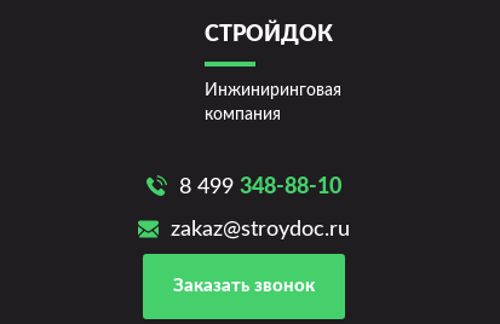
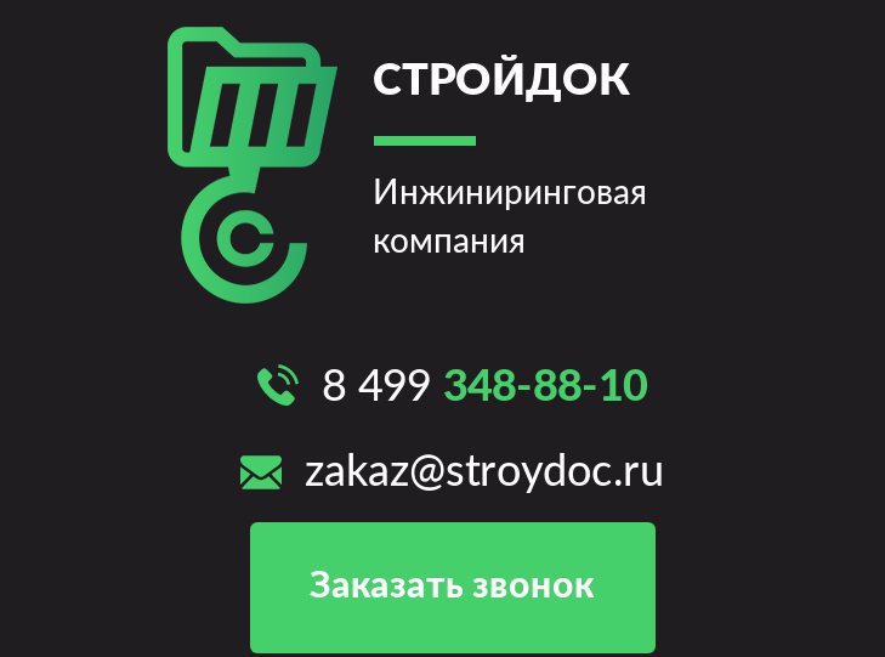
none -> [165,24,340,306] [image]

